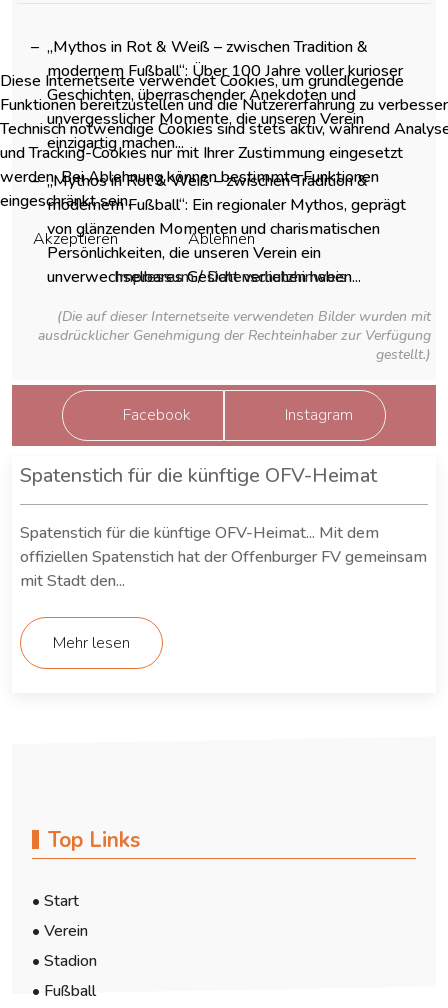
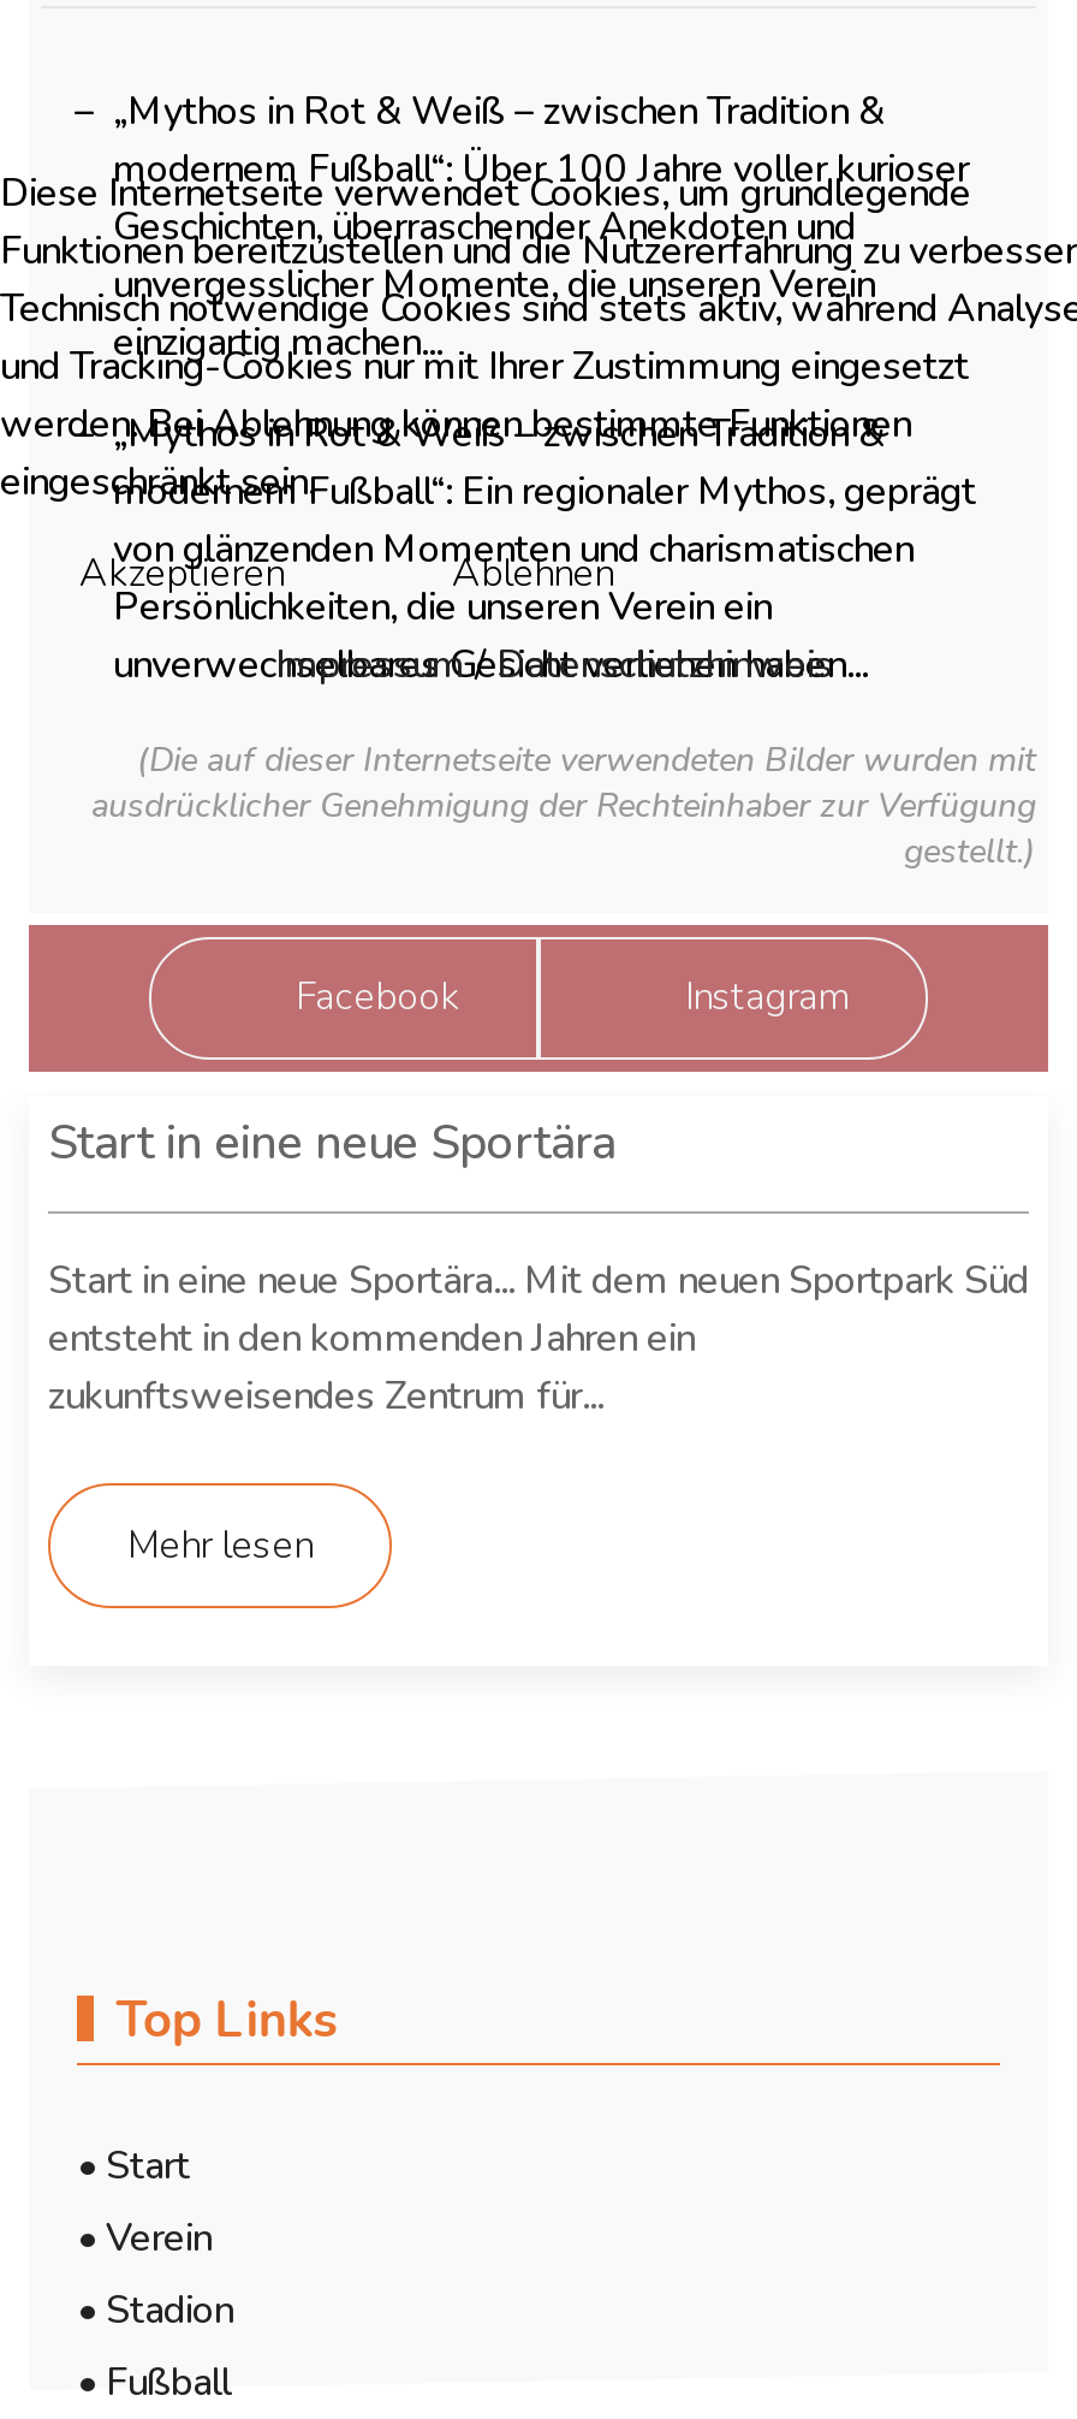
[20,462,377,489] Spatenstich für die künftige OFV-Heimat -> [48,1111,615,1175] Start in eine neue Sportära
[20,522,427,592] Spatenstich für die künftige OFV-Heimat... Mit dem | offiziellen Spatenstich hat der Offenburger FV gemeinsam | mit Stadt den... -> [48,1255,1029,1423] Start in eine neue Sportära... Mit dem neuen Sportpark Süd | entsteht in den kommenden Jahren ein | zukunftsweisendes Zentrum für...

